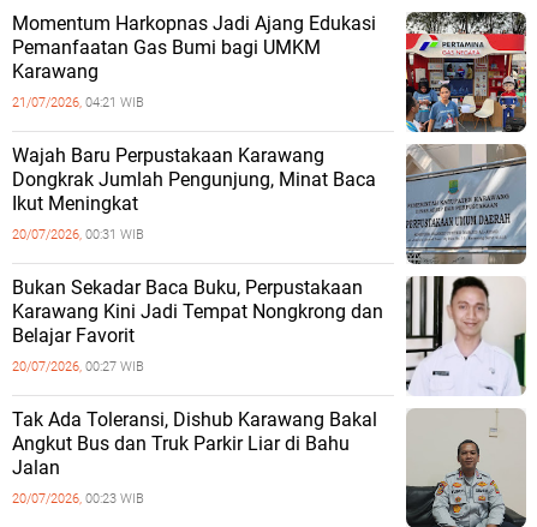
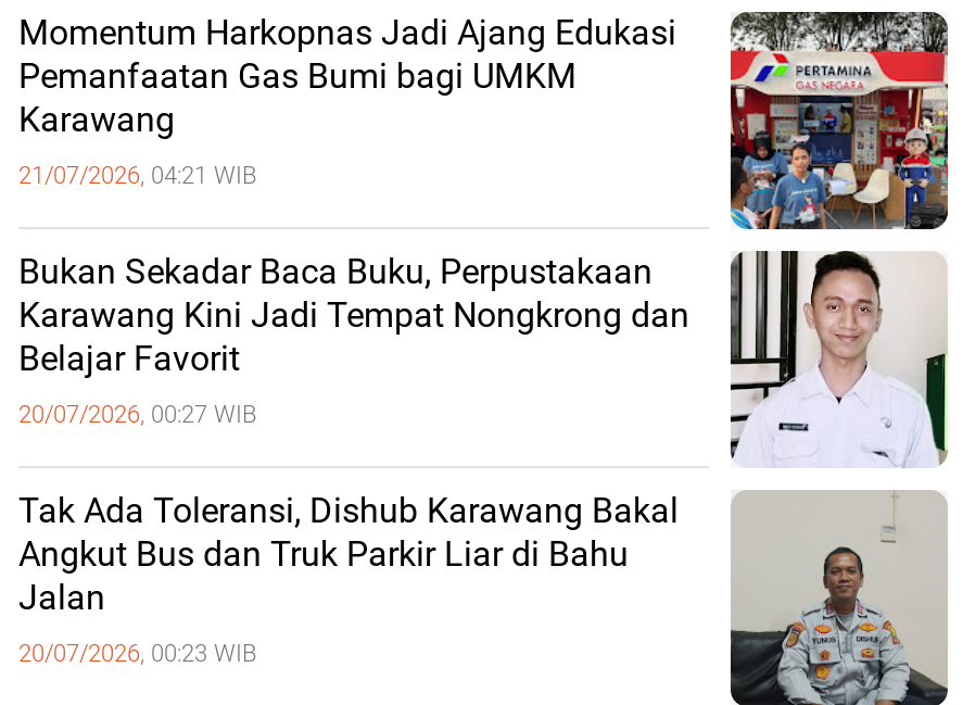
[12,144,526,264] [image] | Wajah Baru Perpustakaan Karawang | Dongkrak Jumlah Pengunjung, Minat Baca | Ikut Meningkat | 20/07/2026, 00:31 WIB -> none

